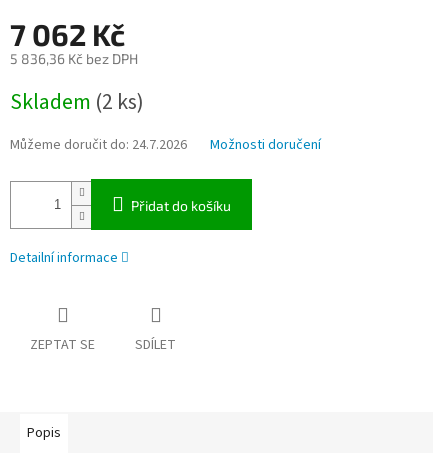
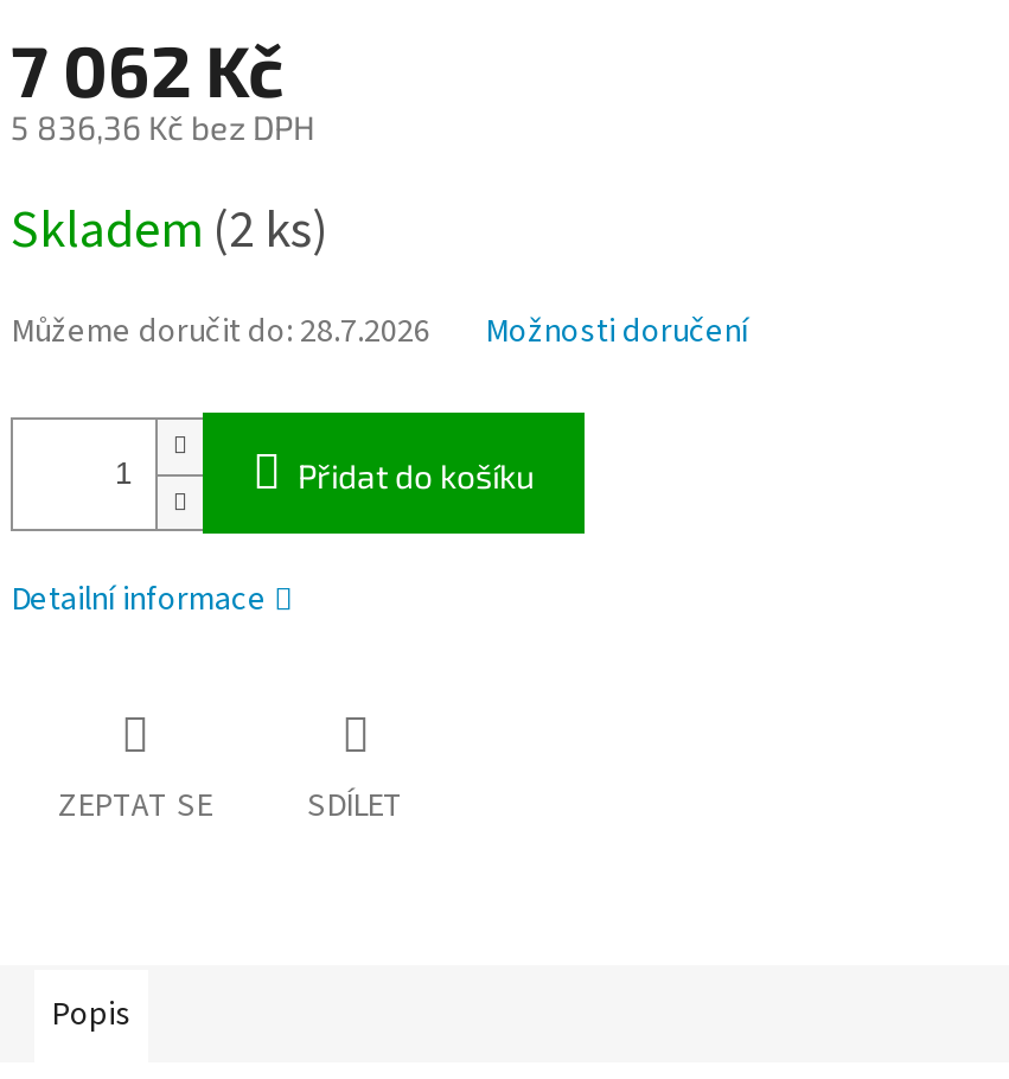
[10,135,187,155] Můžeme doručit do: 24.7.2026 -> [11,309,430,357] Můžeme doručit do: 28.7.2026

